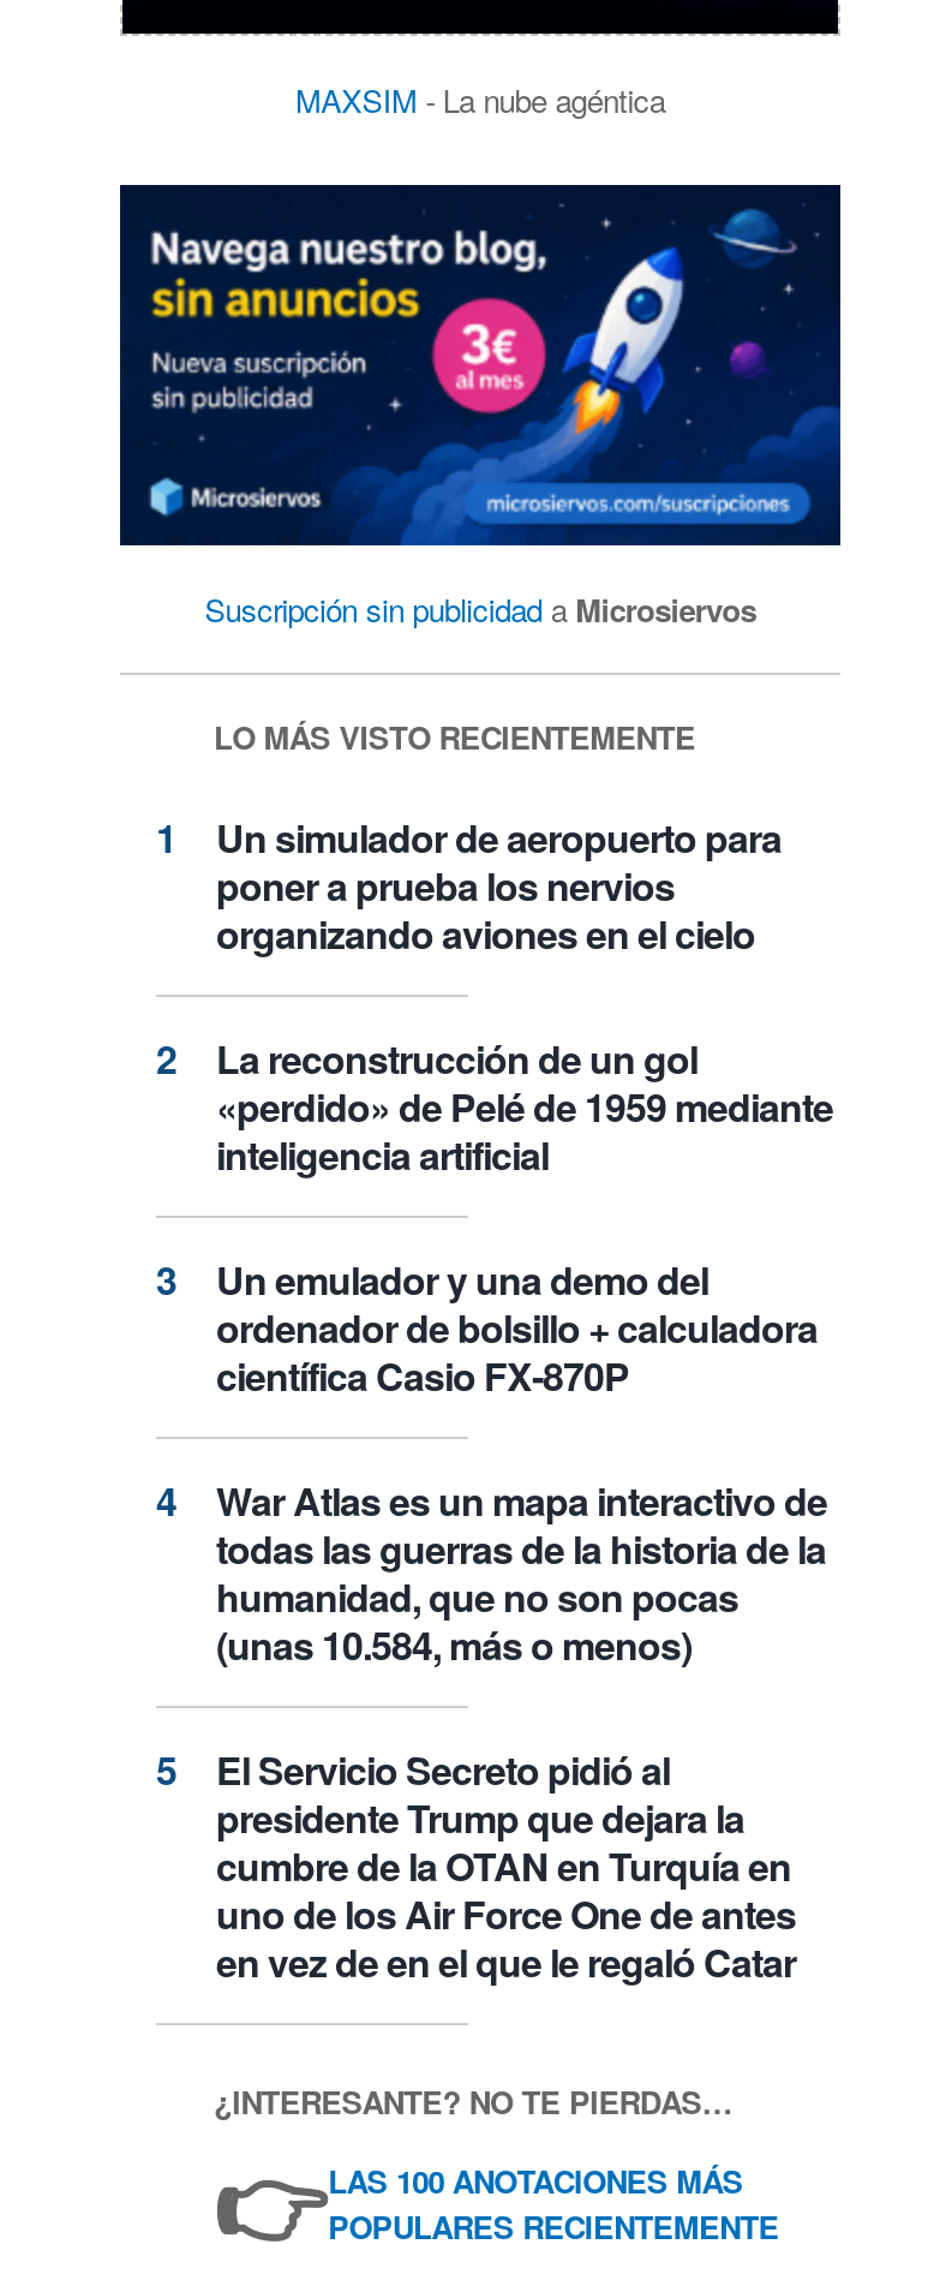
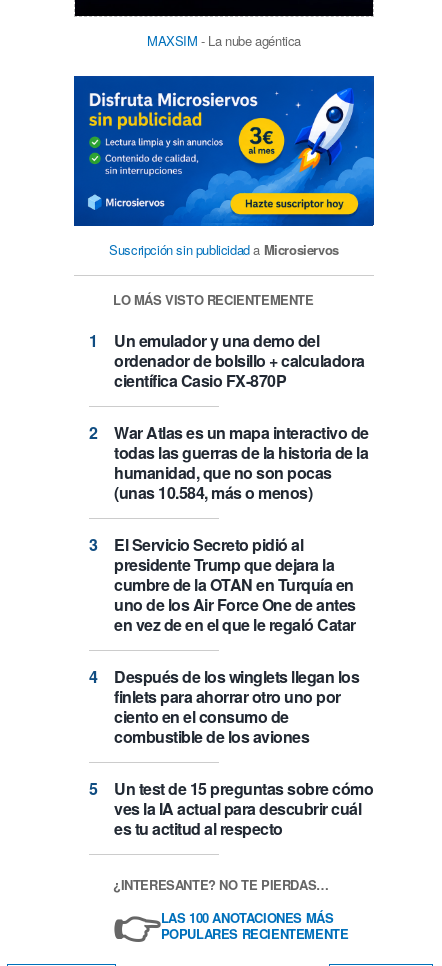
[120,183,843,548] [image] -> [74,75,375,227] [image]
[216,809,833,1181] Un simulador de aeropuerto para | poner a prueba los nervios | organizando aviones en el cielo | La reconstrucción de un gol | «perdido» de Pelé de 1959 mediante | inteligencia artificial -> none
moved [216,1251,827,1989] -> [114,329,368,636]: Un emulador y una demo del | ordenador de bolsillo + calculadora | científica Casio FX-870P | ... | uno de los Air Force One de antes | en vez de en el que le regaló Catar
none -> [114,665,373,840] Después de los winglets llegan los | finlets para ahorrar otro uno por | ciento en el consumo de | combustible de los aviones | Un test de 15 preguntas sobre cómo | ves la IA actual para descubrir cuál | es tu actitud al respecto

